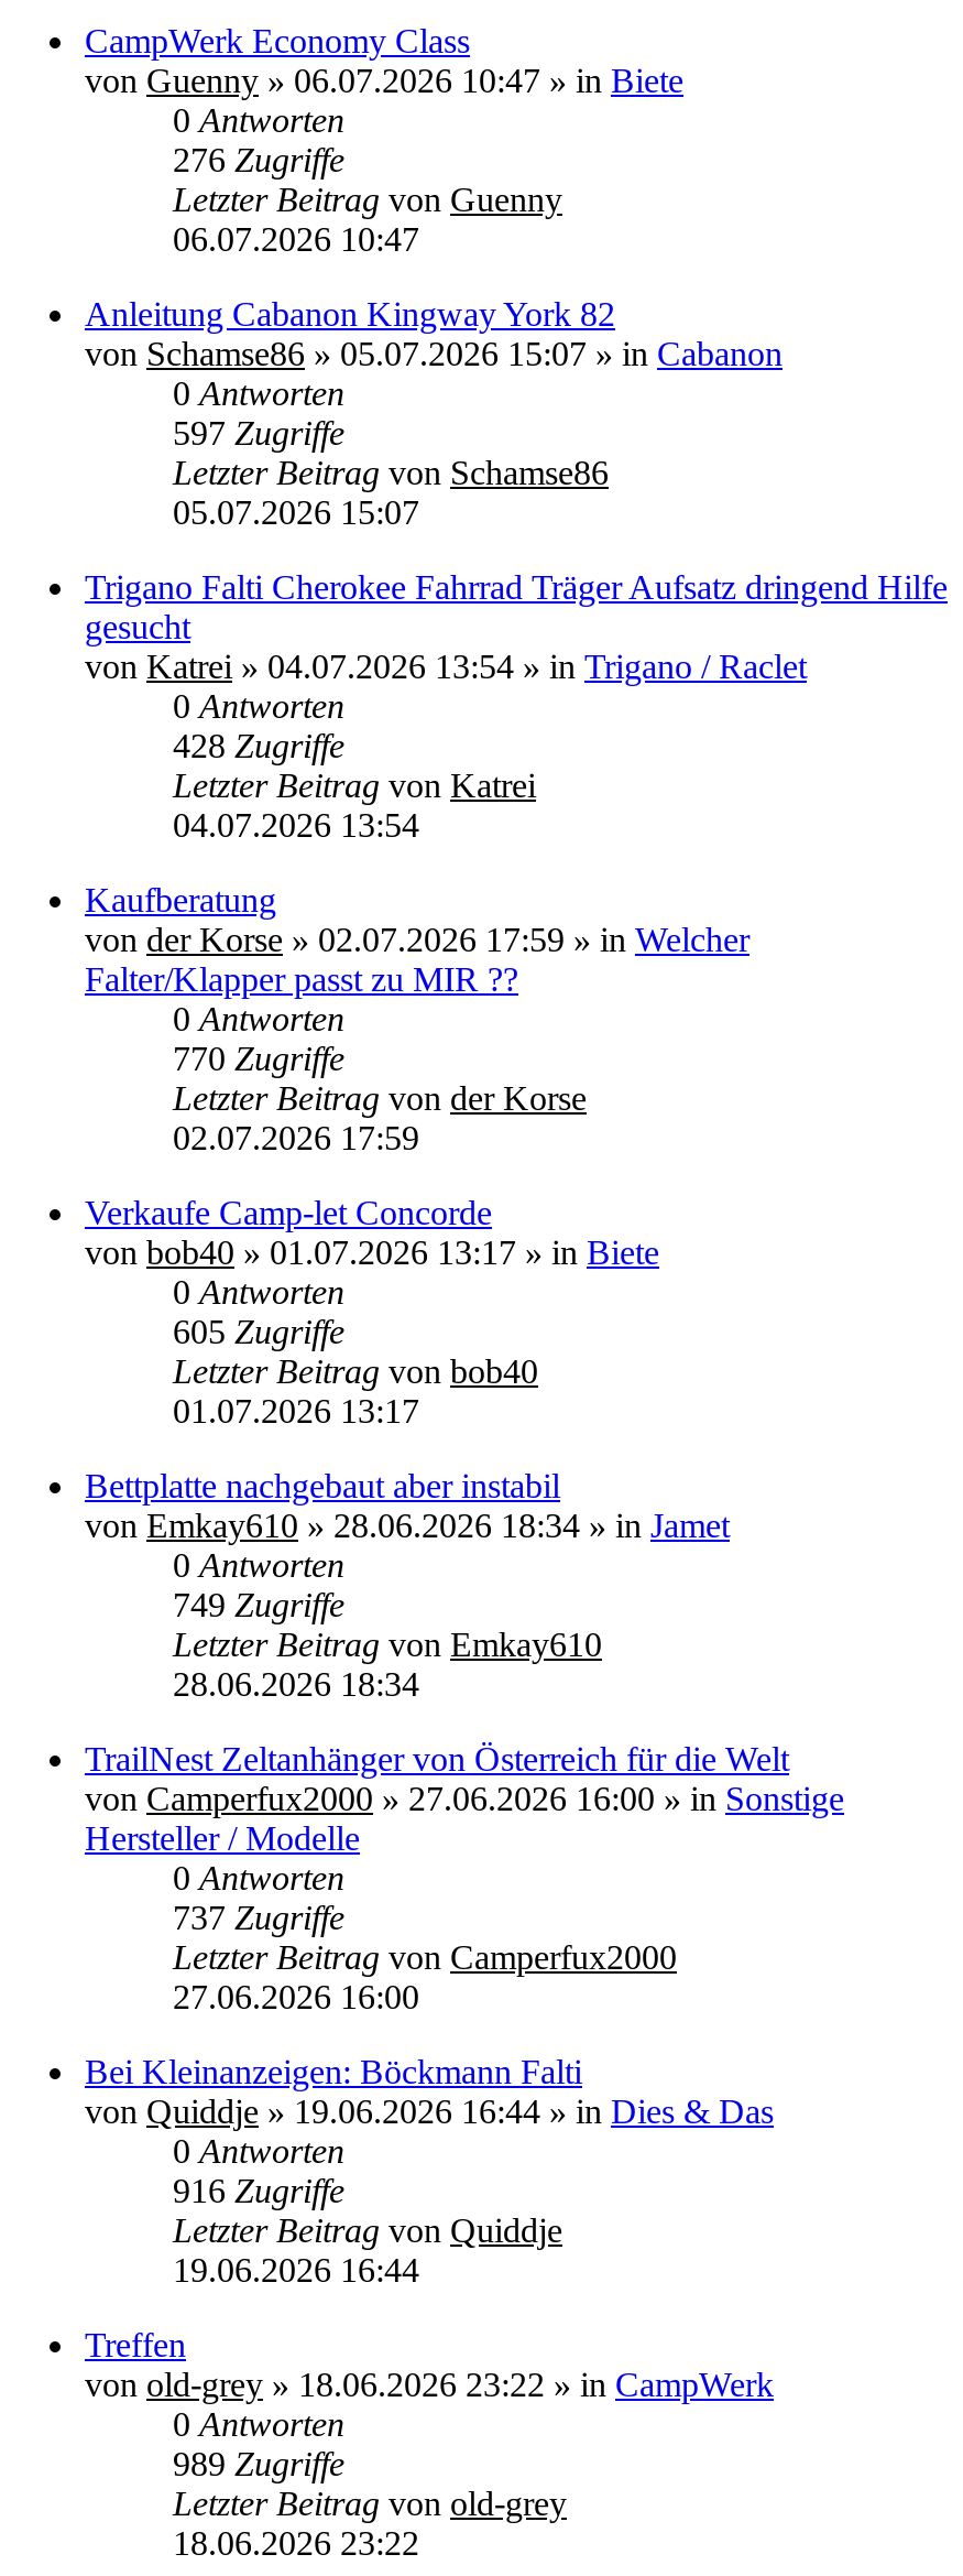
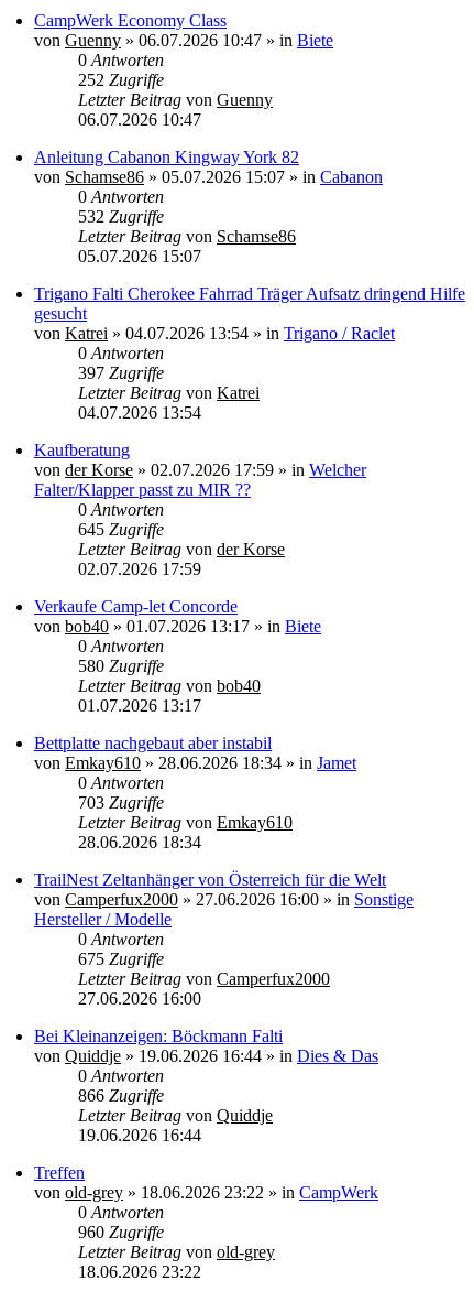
[173,141,344,178] 276 Zugriffe -> [78,70,164,89] 252 Zugriffe
[173,414,344,451] 597 Zugriffe -> [78,207,164,226] 532 Zugriffe
[173,727,344,764] 428 Zugriffe -> [78,363,164,382] 397 Zugriffe
[173,1039,344,1077] 770 Zugriffe -> [78,520,164,539] 645 Zugriffe
[173,1313,344,1350] 605 Zugriffe -> [78,656,164,675] 580 Zugriffe
[173,1586,344,1623] 749 Zugriffe -> [78,793,164,812] 703 Zugriffe
[173,1898,344,1936] 737 Zugriffe -> [78,949,164,968] 675 Zugriffe
[173,2172,344,2209] 916 Zugriffe -> [78,1086,164,1105] 866 Zugriffe
[173,2445,344,2482] 989 Zugriffe -> [78,1223,164,1241] 960 Zugriffe

